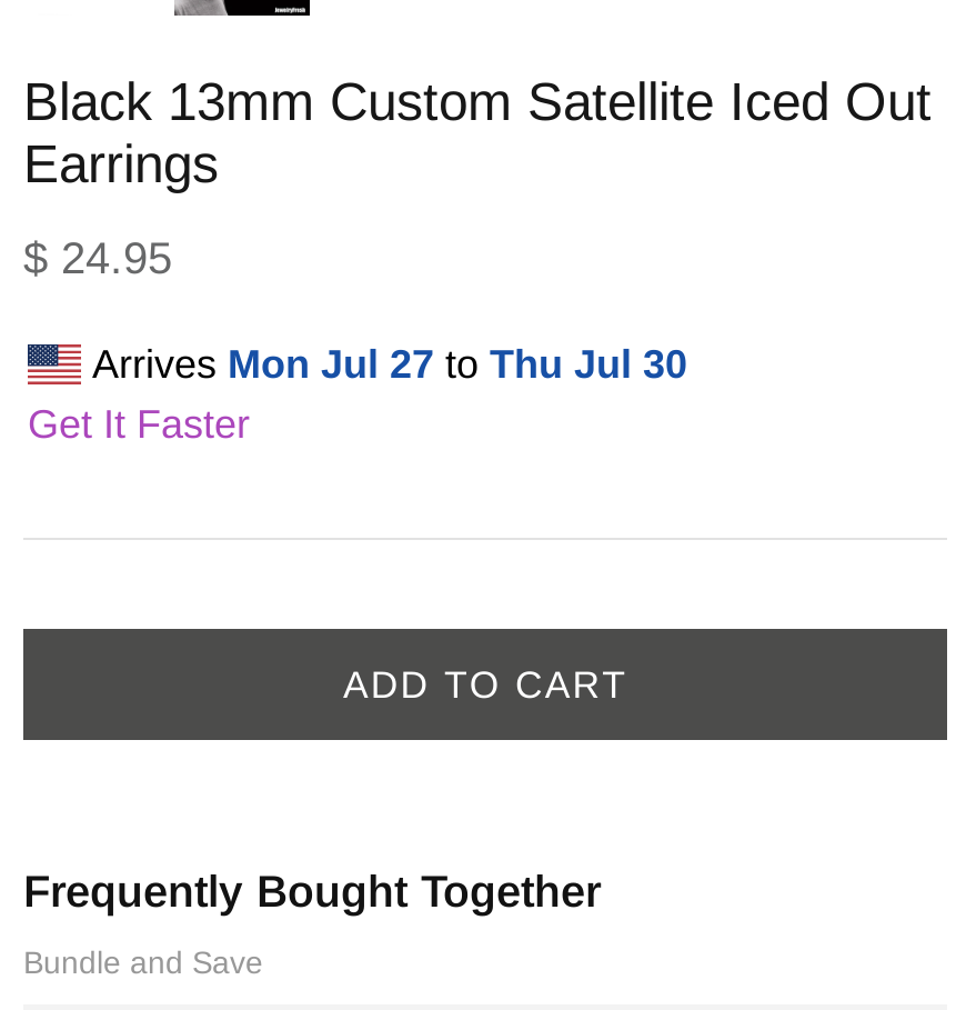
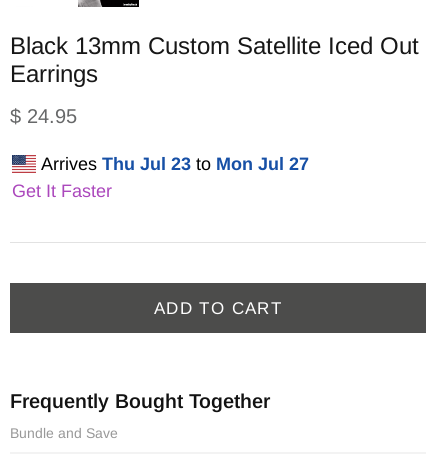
[81,343,687,387] Arrives Mon Jul 27 to Thu Jul 30 -> [36,154,309,174] Arrives Thu Jul 23 to Mon Jul 27

